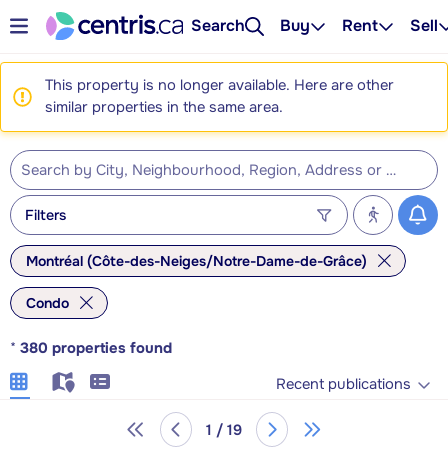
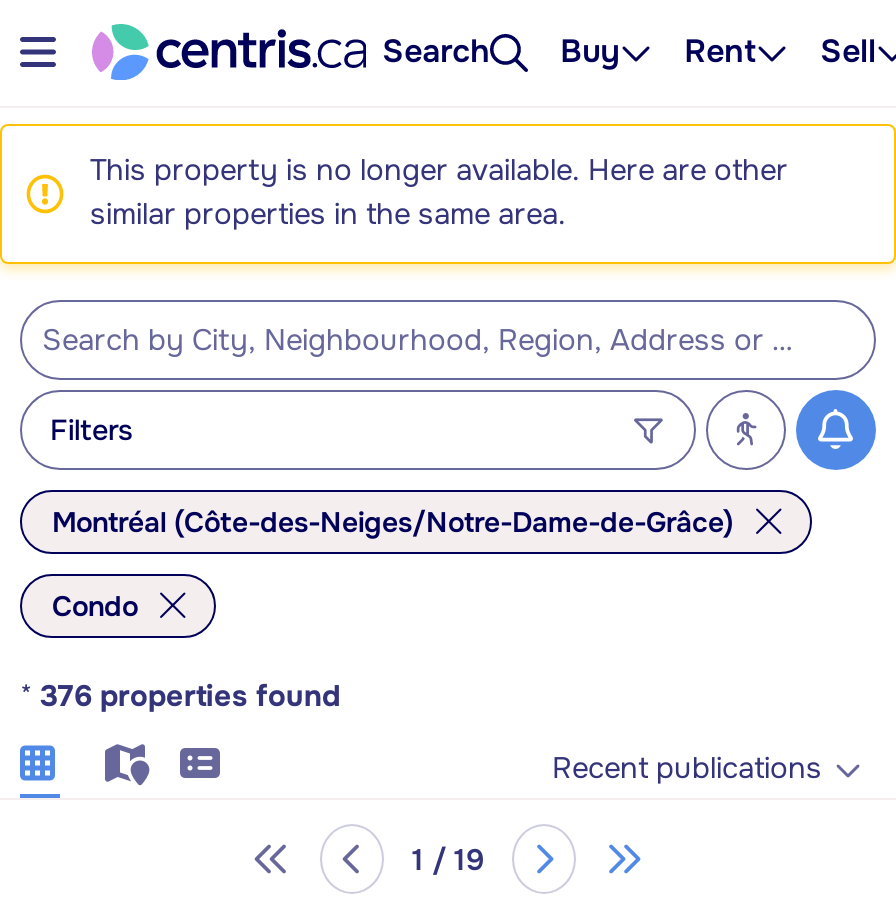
[10,339,172,358] * 380 properties found -> [20,678,340,716] * 376 properties found

